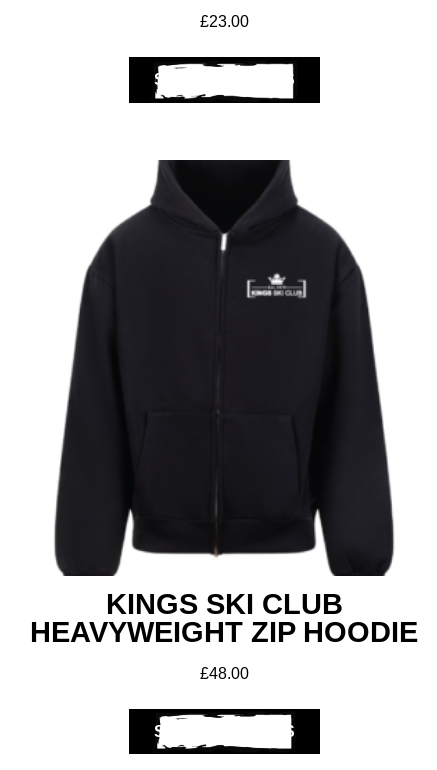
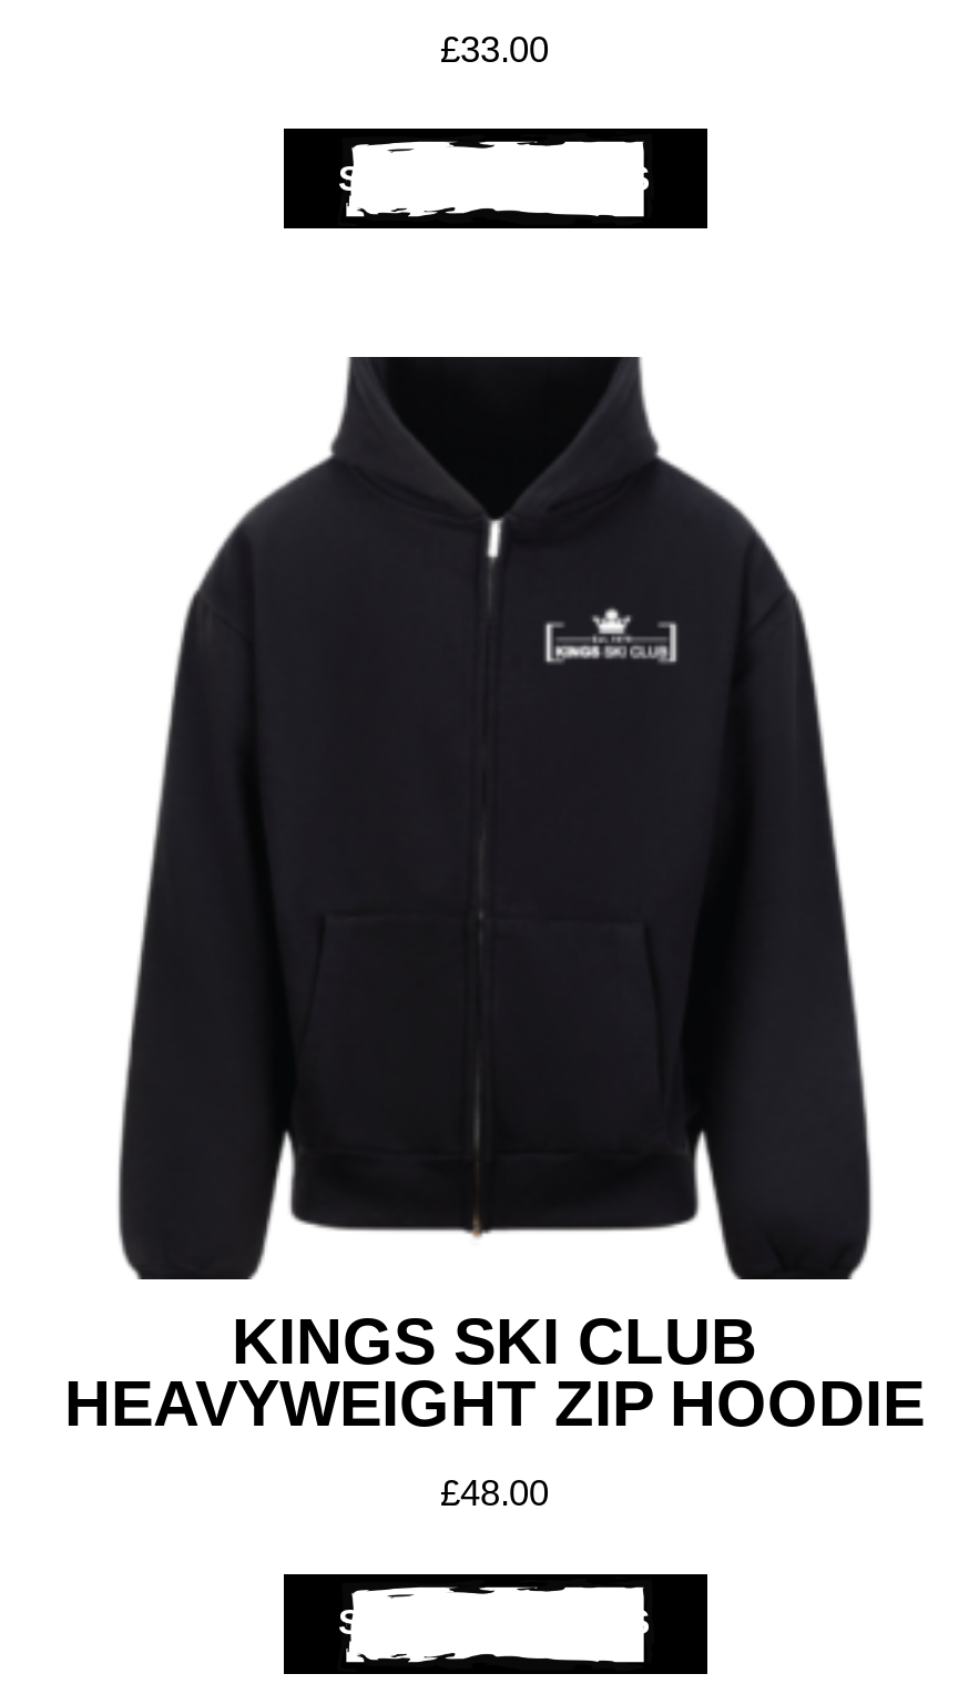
[199,12,248,30] £23.00 -> [440,28,549,68] £33.00

